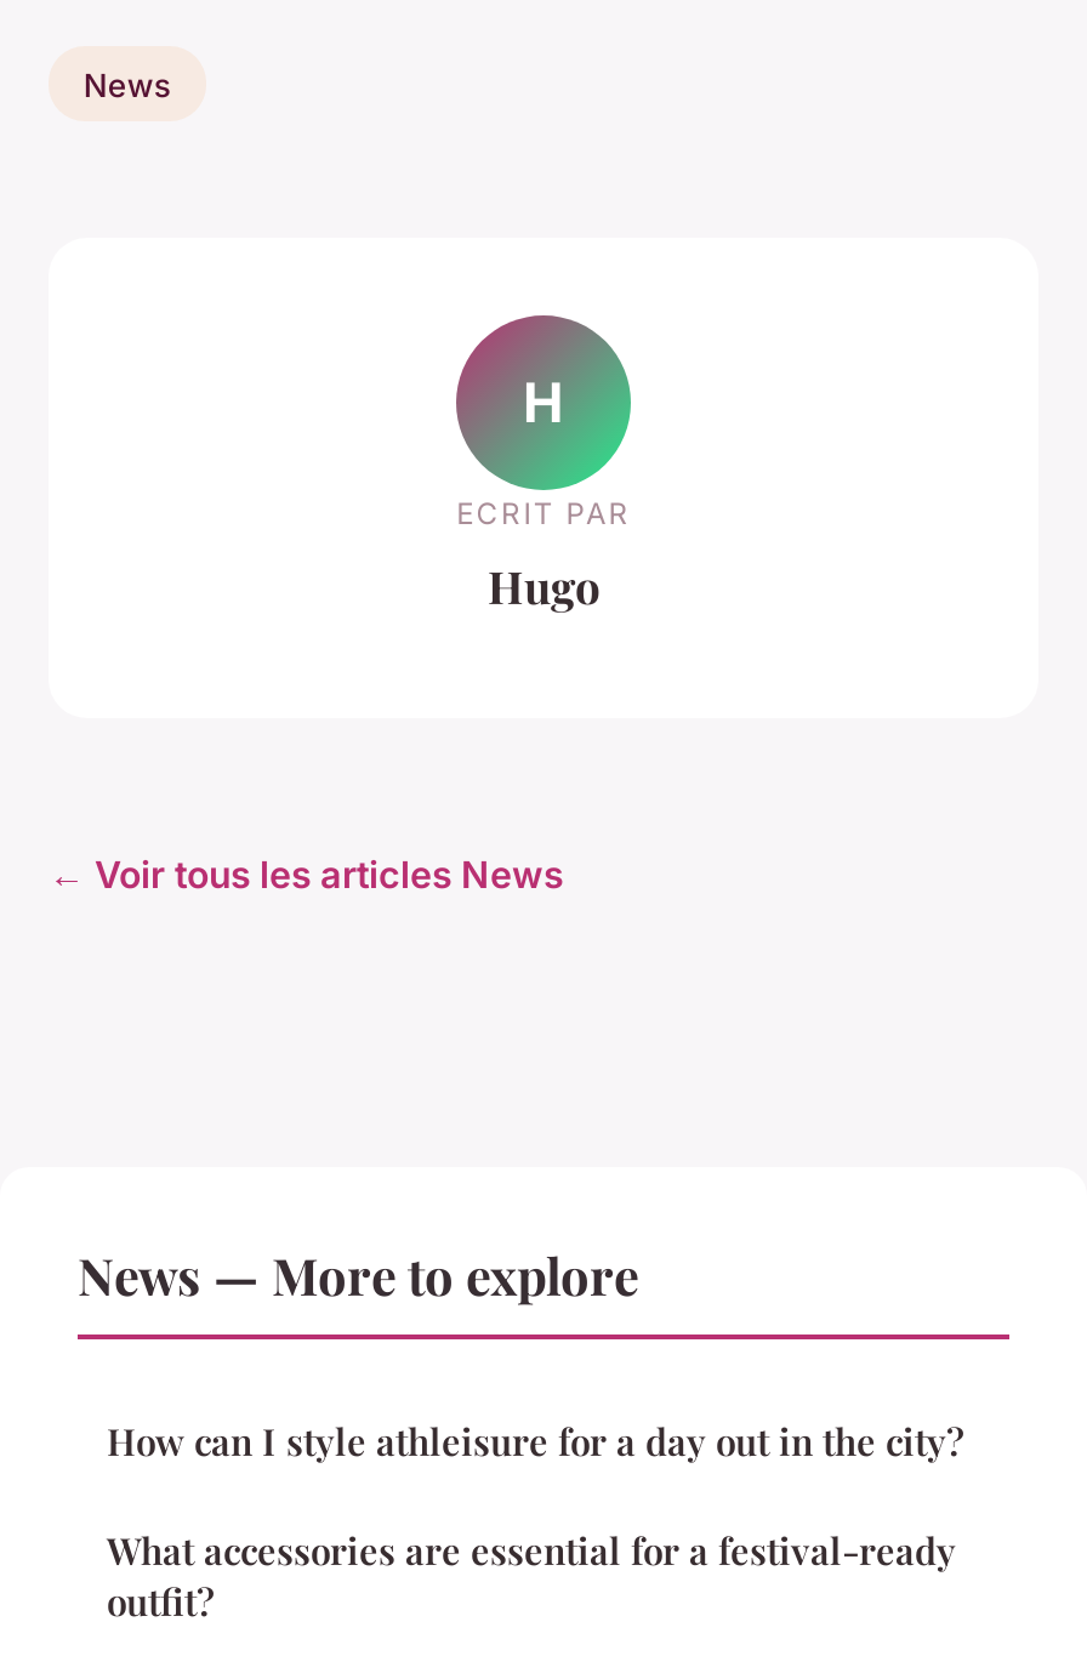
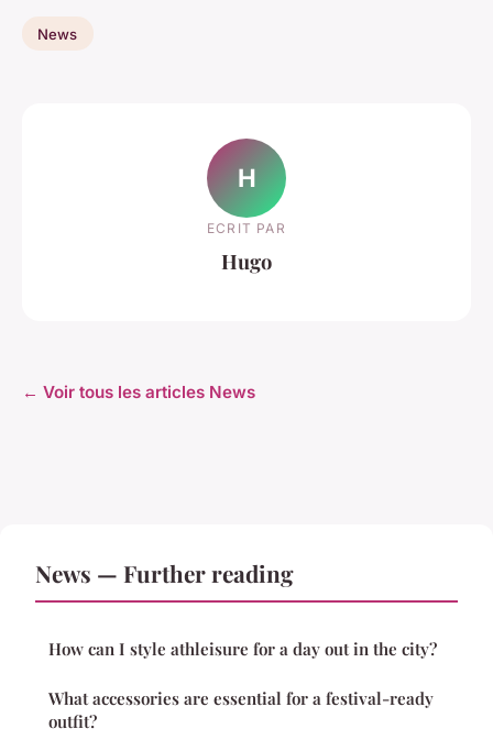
[78,1239,638,1307] News — More to explore -> [35,557,294,588] News — Further reading

